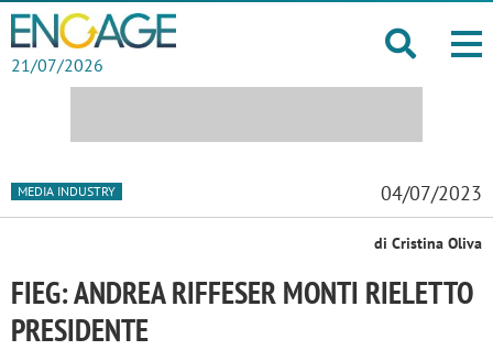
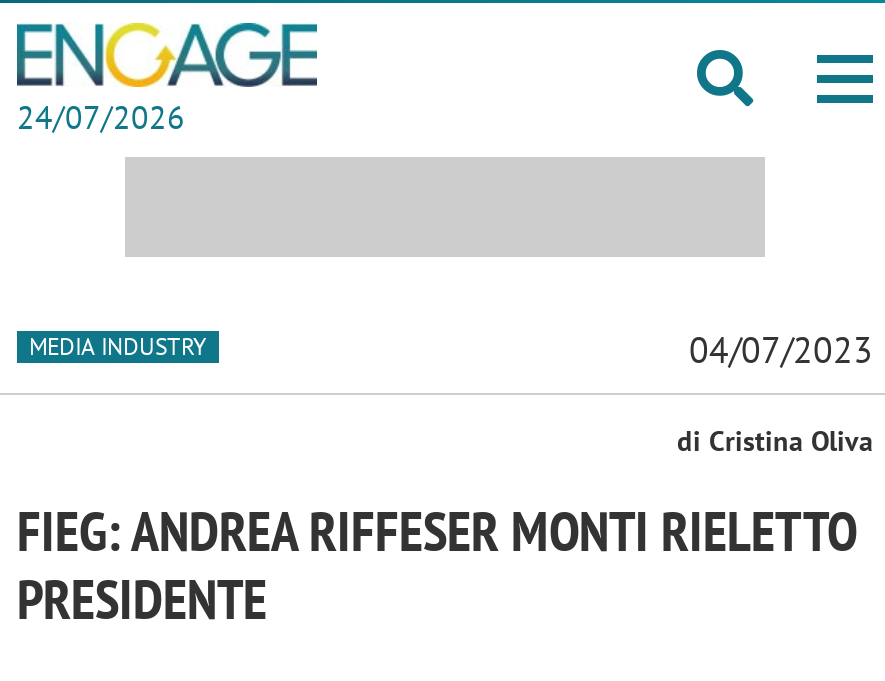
[11,54,103,76] 21/07/2026 -> [17,97,185,137] 24/07/2026

